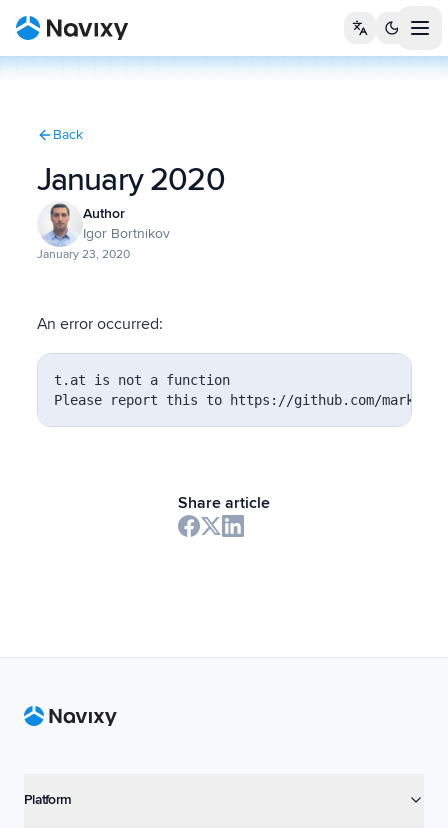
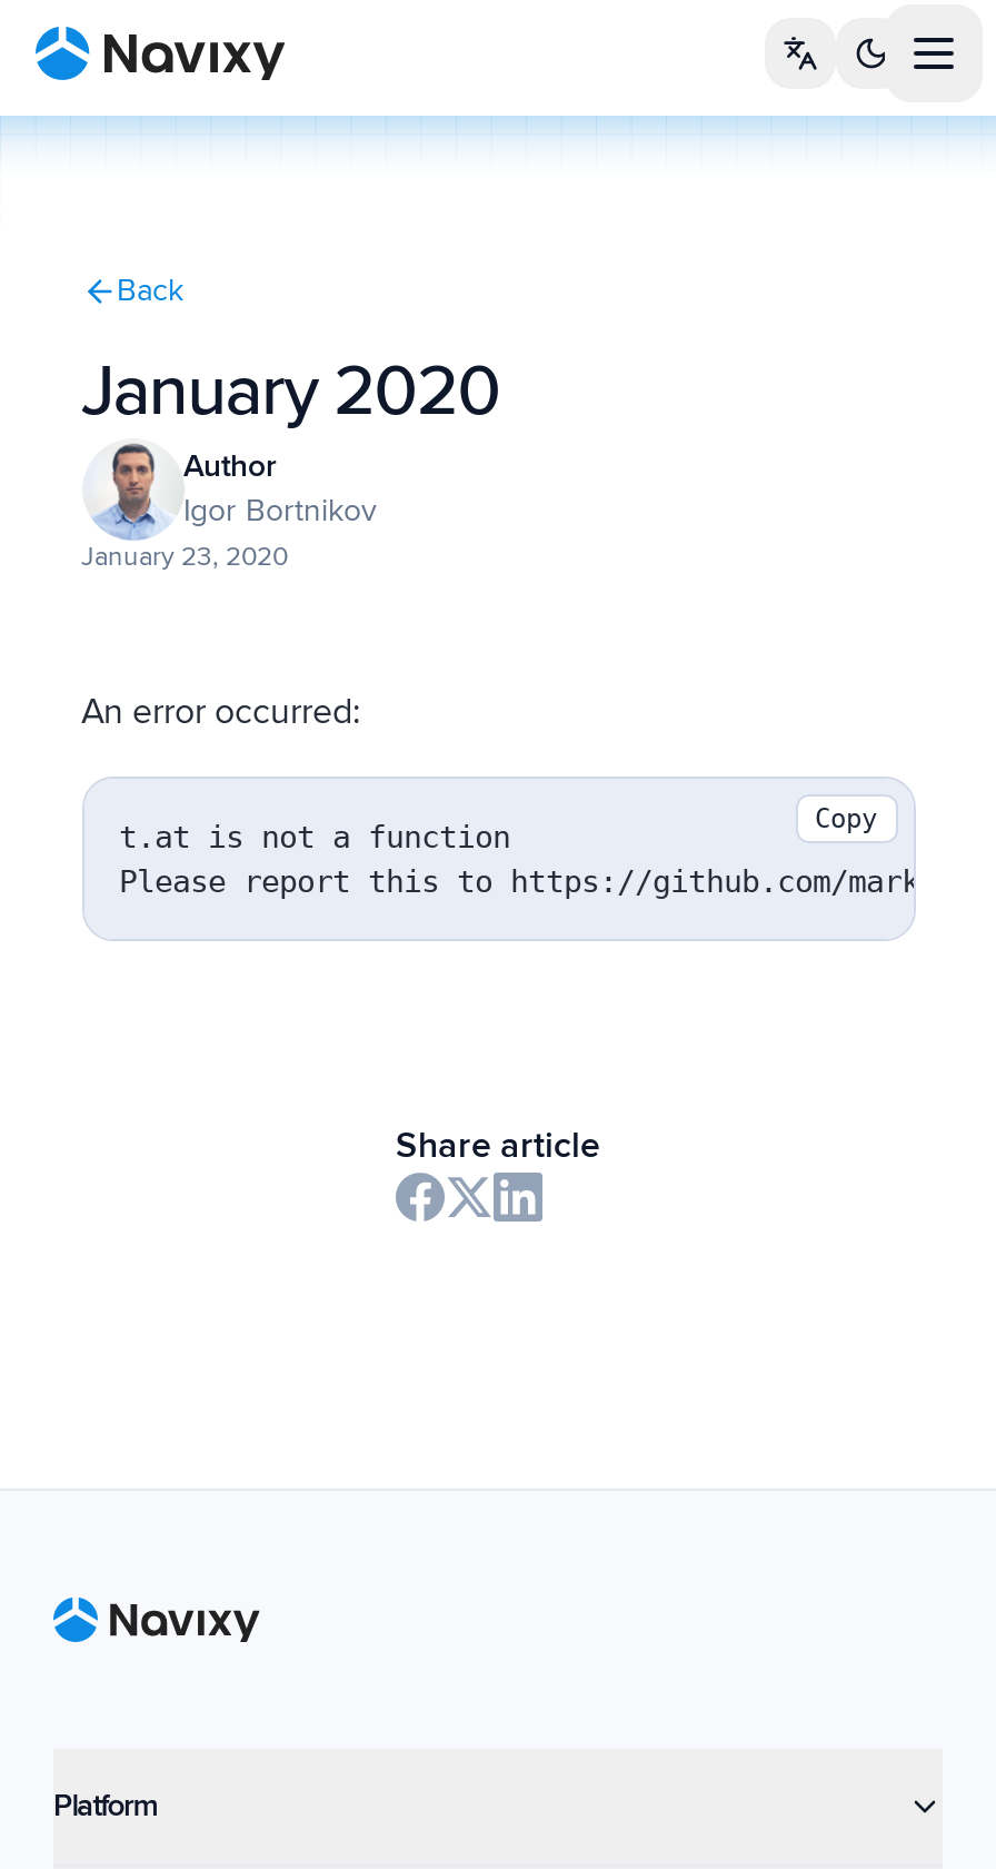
none -> [815,803,877,834] Copy

